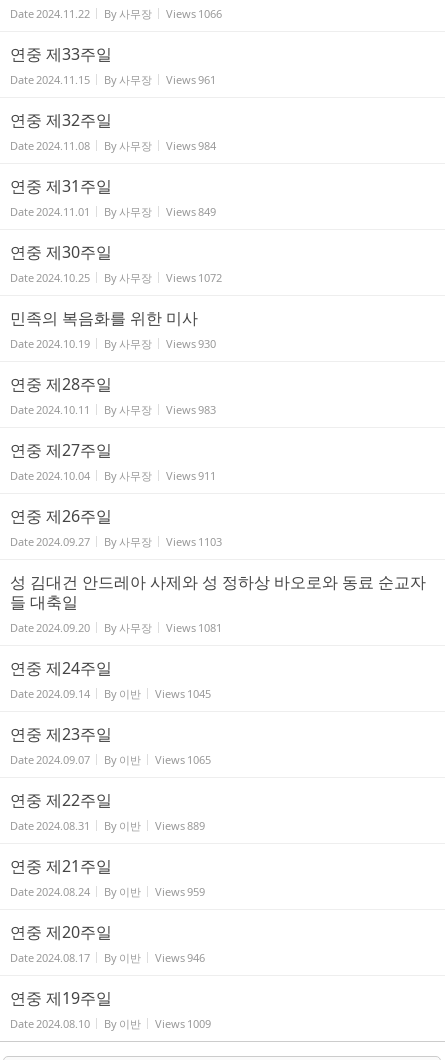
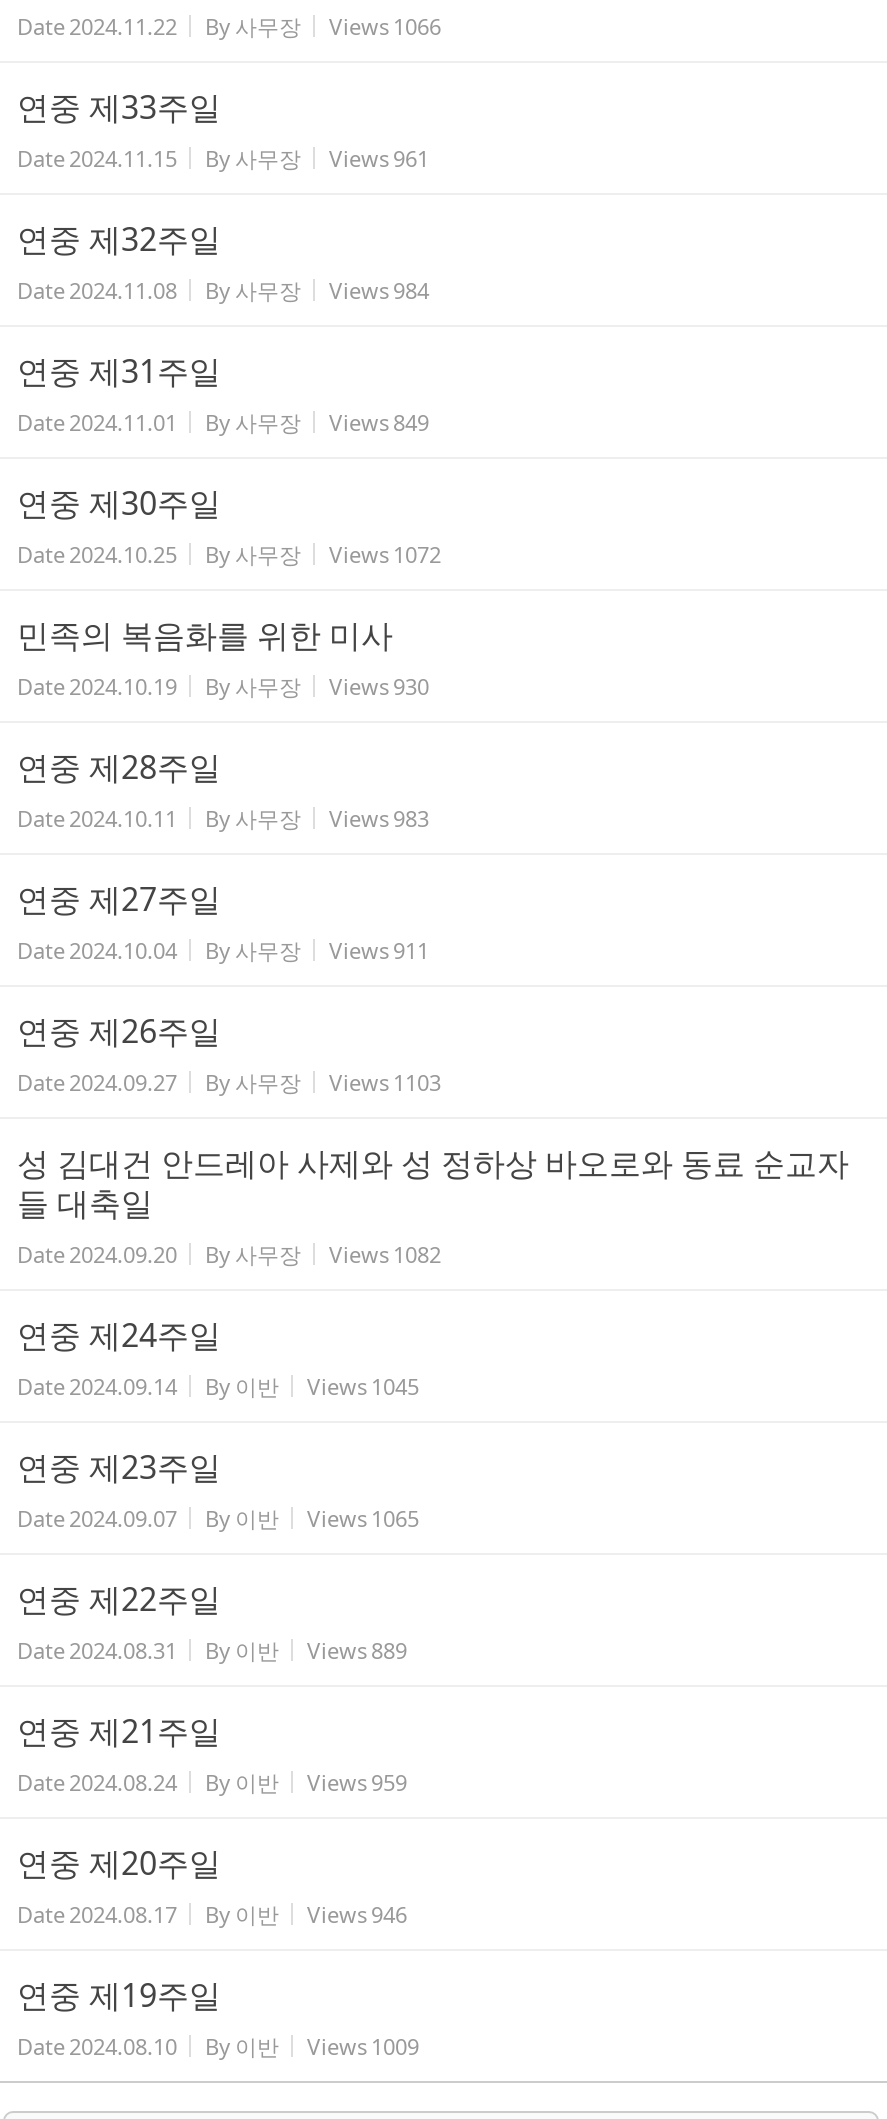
[10,620,222,635] Date 2024.09.20 By 사무장 Views 1081 -> [17,1238,441,1268] Date 2024.09.20 By 사무장 Views 1082

